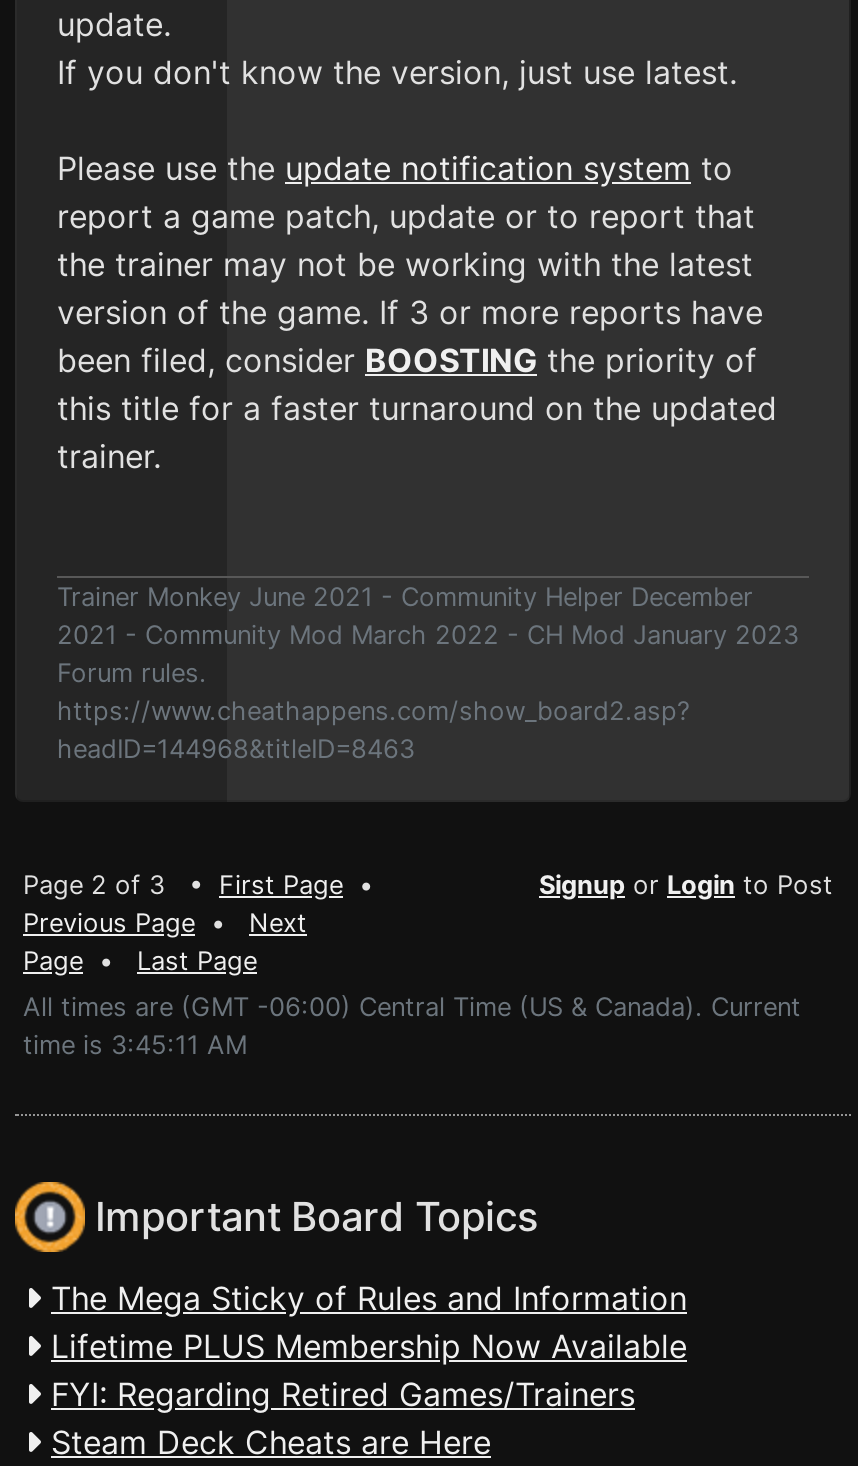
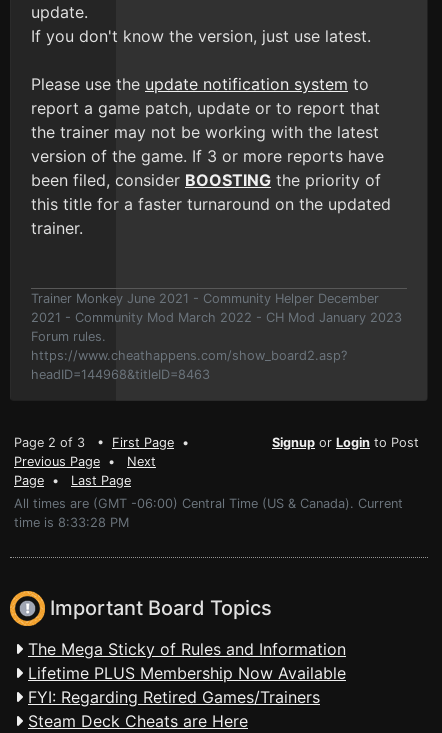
[23,1030,247,1060] time is 3:45:11 AM -> [14,515,129,530] time is 8:33:28 PM

